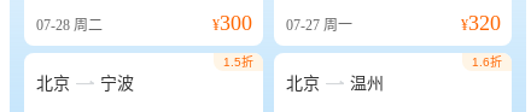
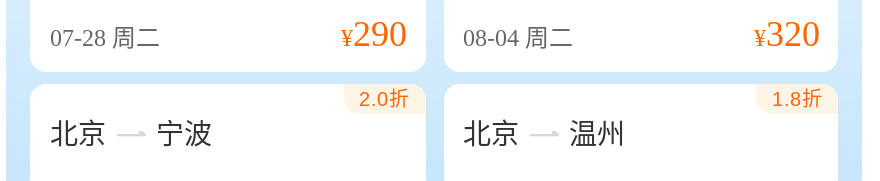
[212,11,252,35] ¥300 -> [341,14,407,54] ¥290
[285,17,352,34] 07-27周一 -> [463,24,573,52] 08-04周二
[223,55,253,69] 1.5折 -> [359,88,409,110] 2.0折
[472,55,502,69] 1.6折 -> [772,88,822,110] 1.8折

